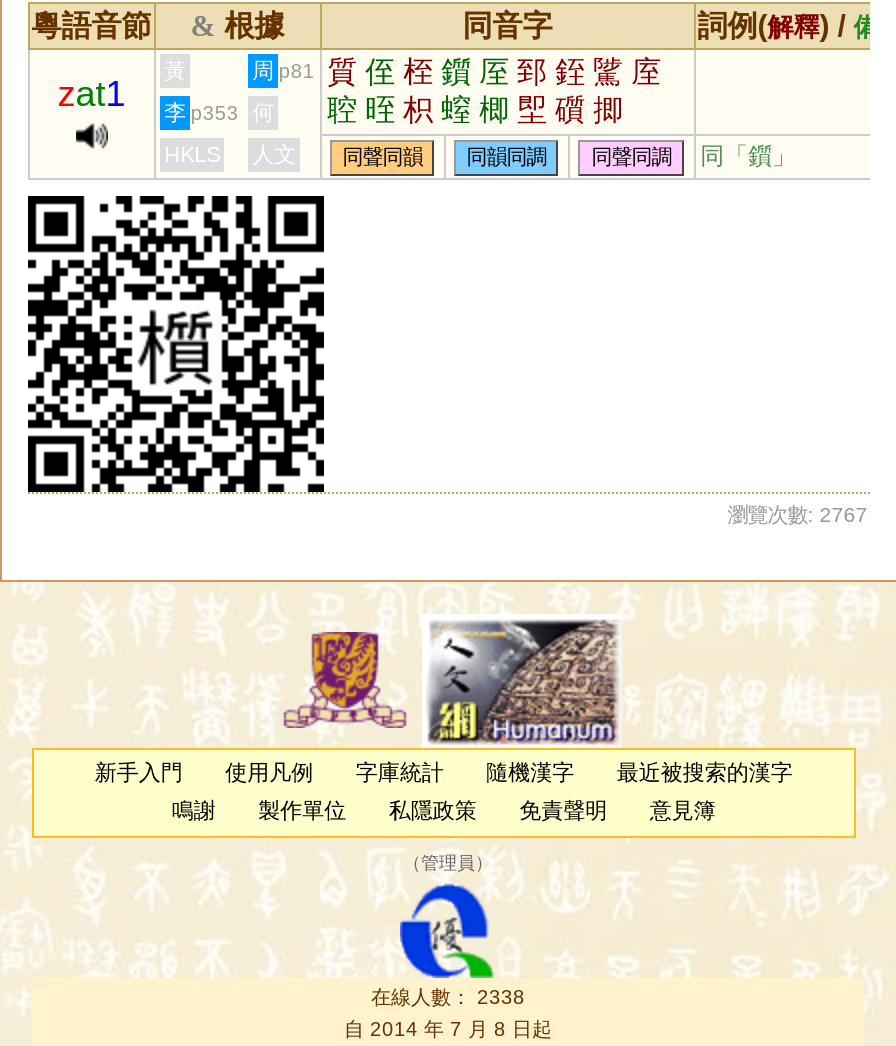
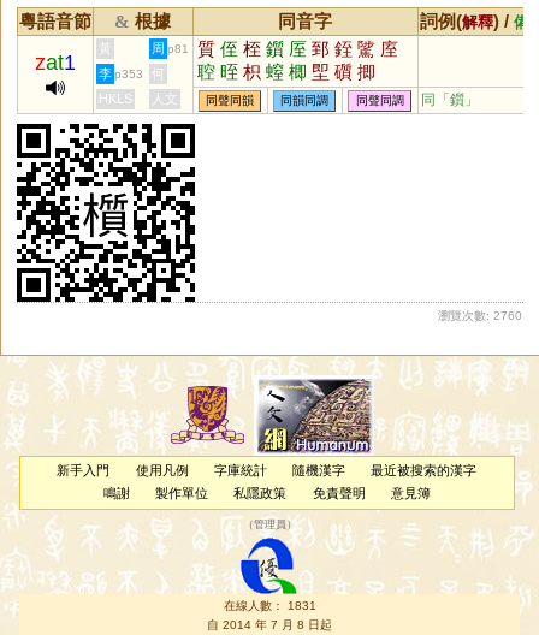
[727,504,867,526] 瀏覽次數: 2767 -> [438,309,522,322] 瀏覽次數: 2760
[371,985,525,1007] 在線人數： 2338 -> [223,598,316,612] 在線人數： 1831

